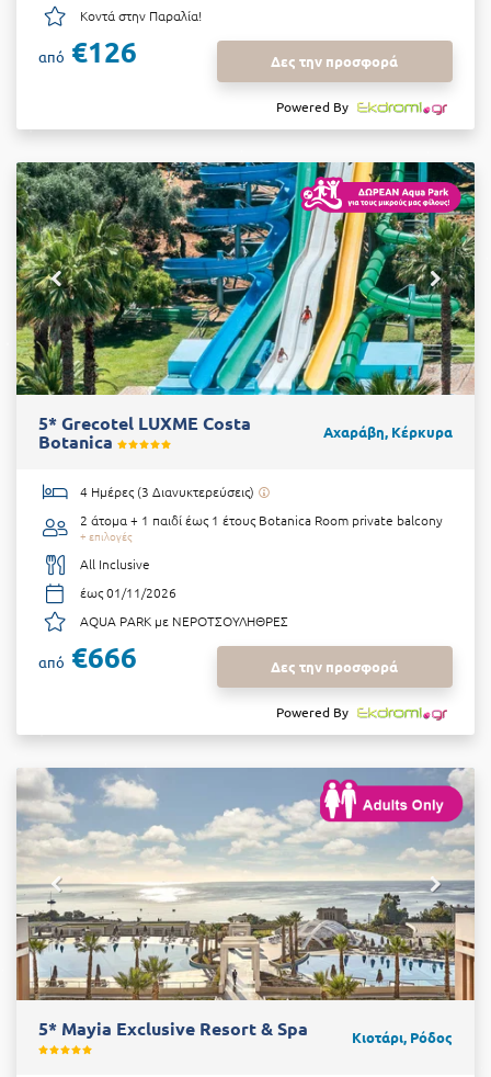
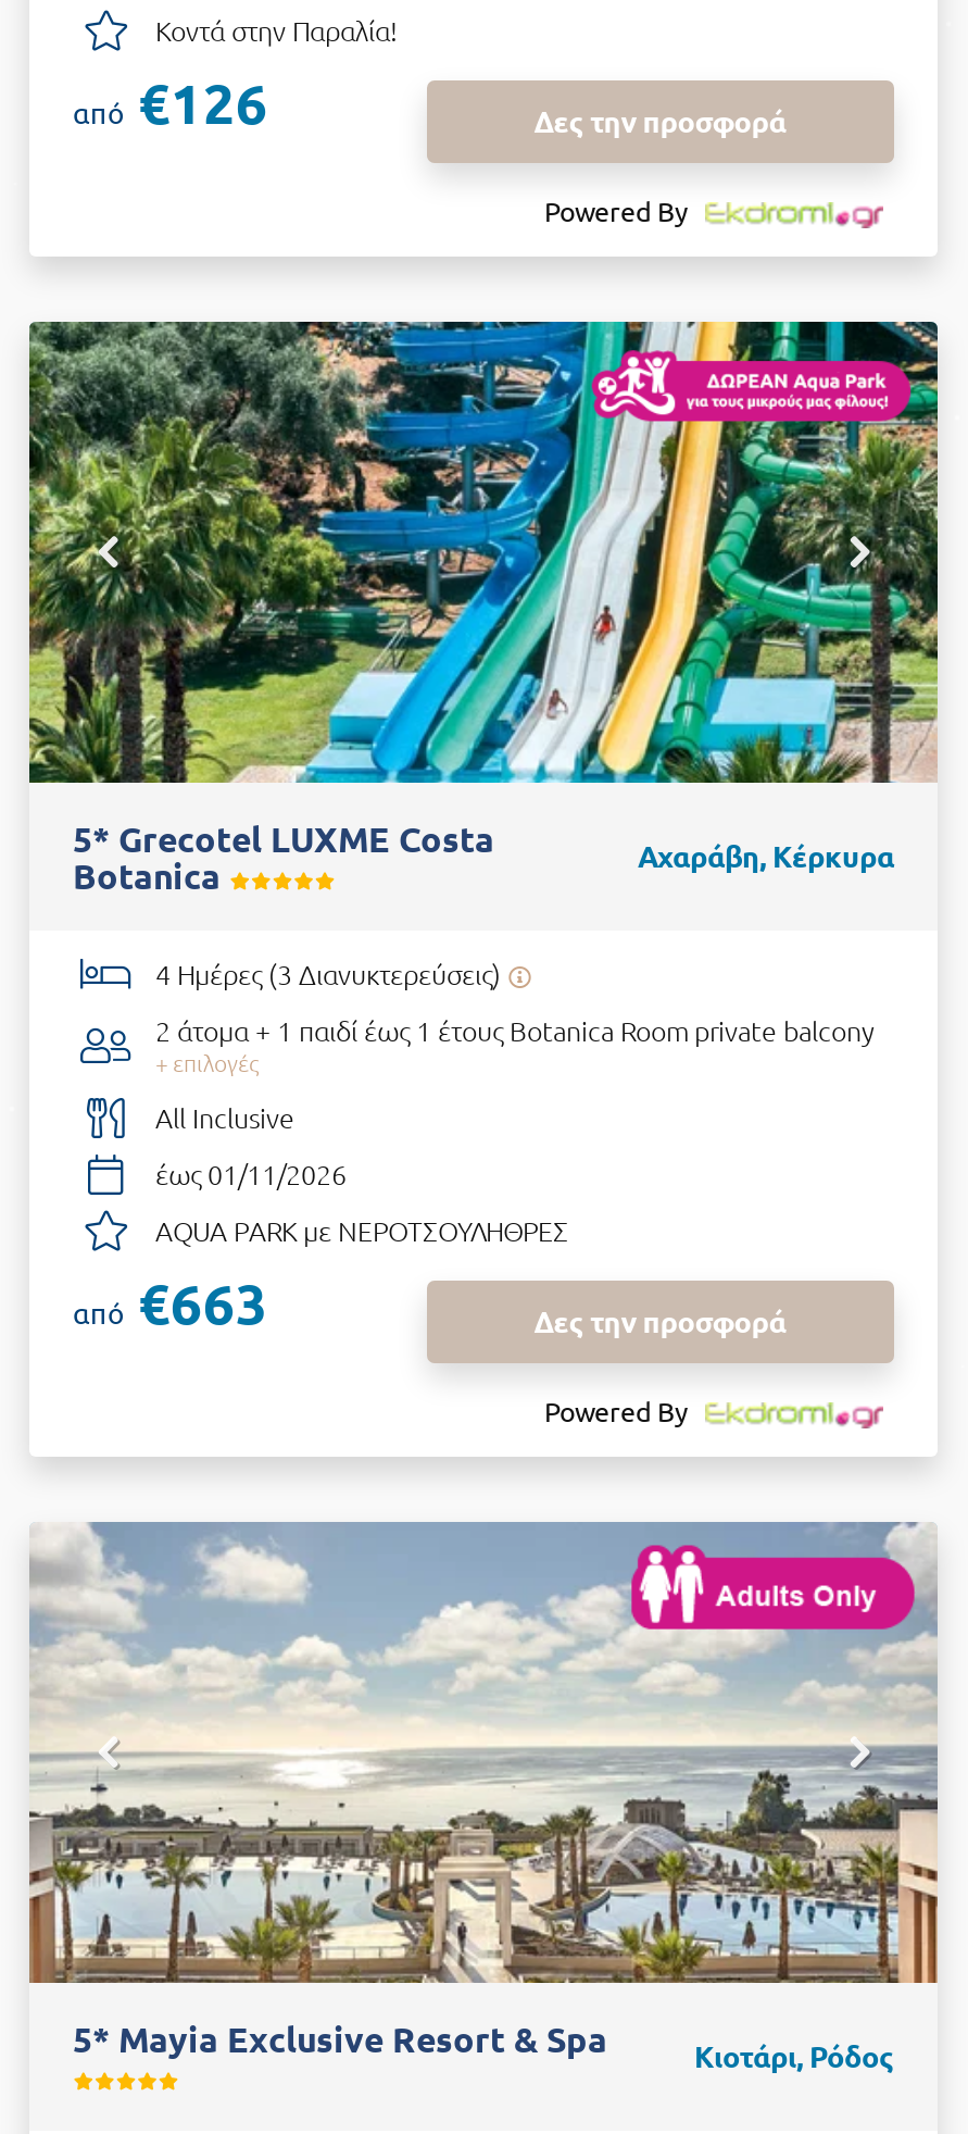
[38,639,137,675] από €666 -> [73,1266,268,1338] από €663

